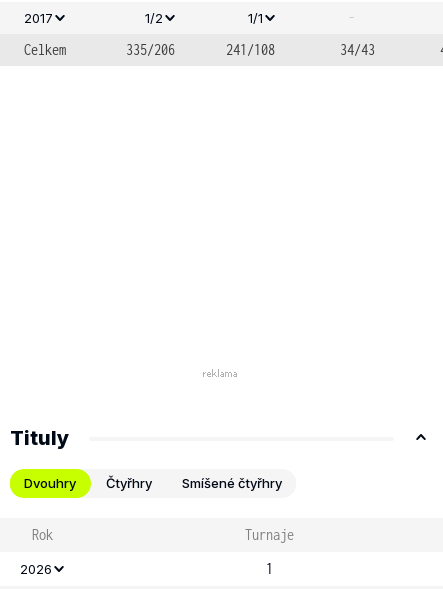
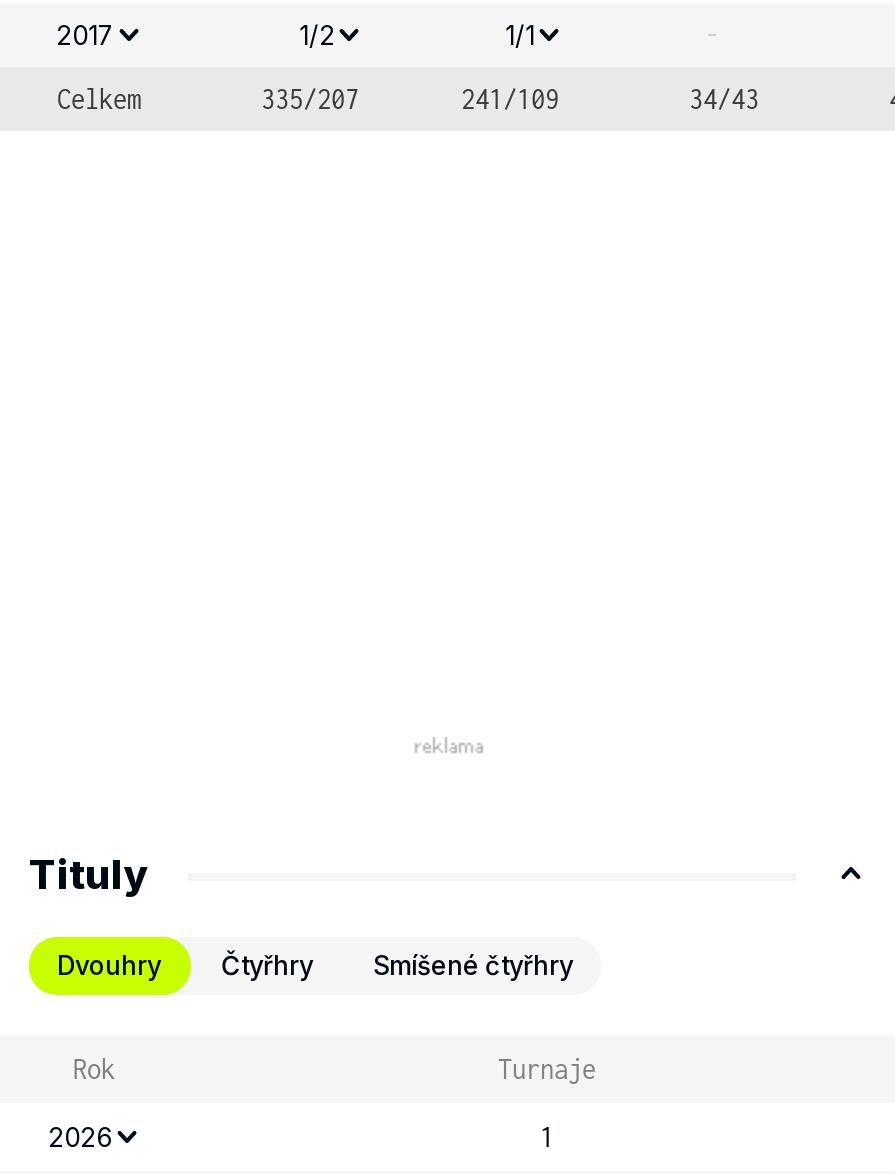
[126,41,175,58] 335/206 -> [261,81,359,115] 335/207
[226,41,275,58] 241/108 -> [461,81,559,115] 241/109

